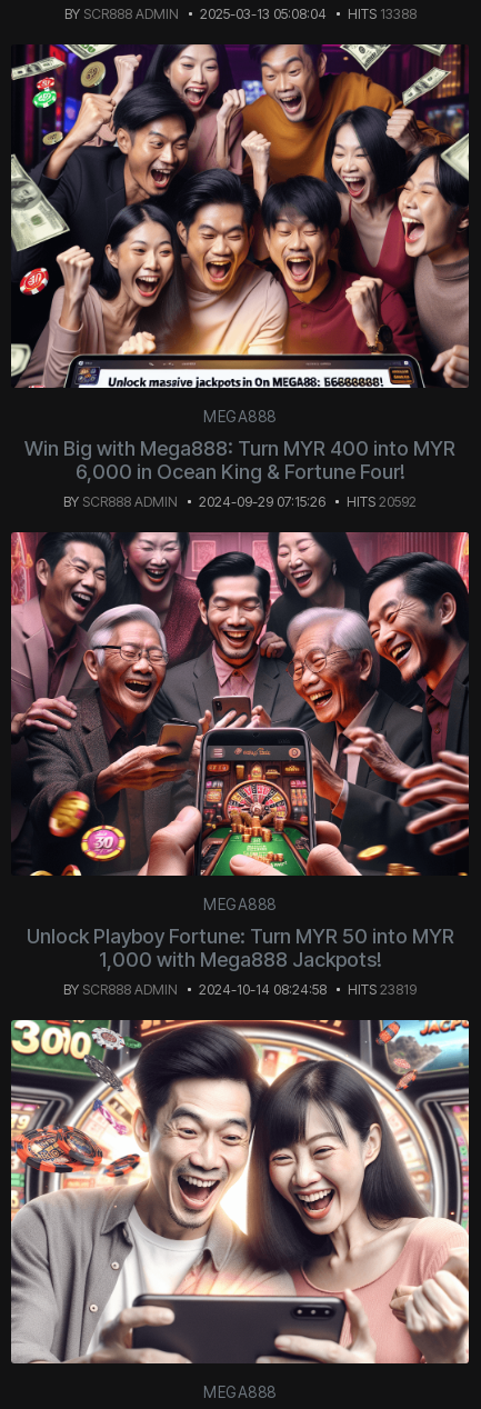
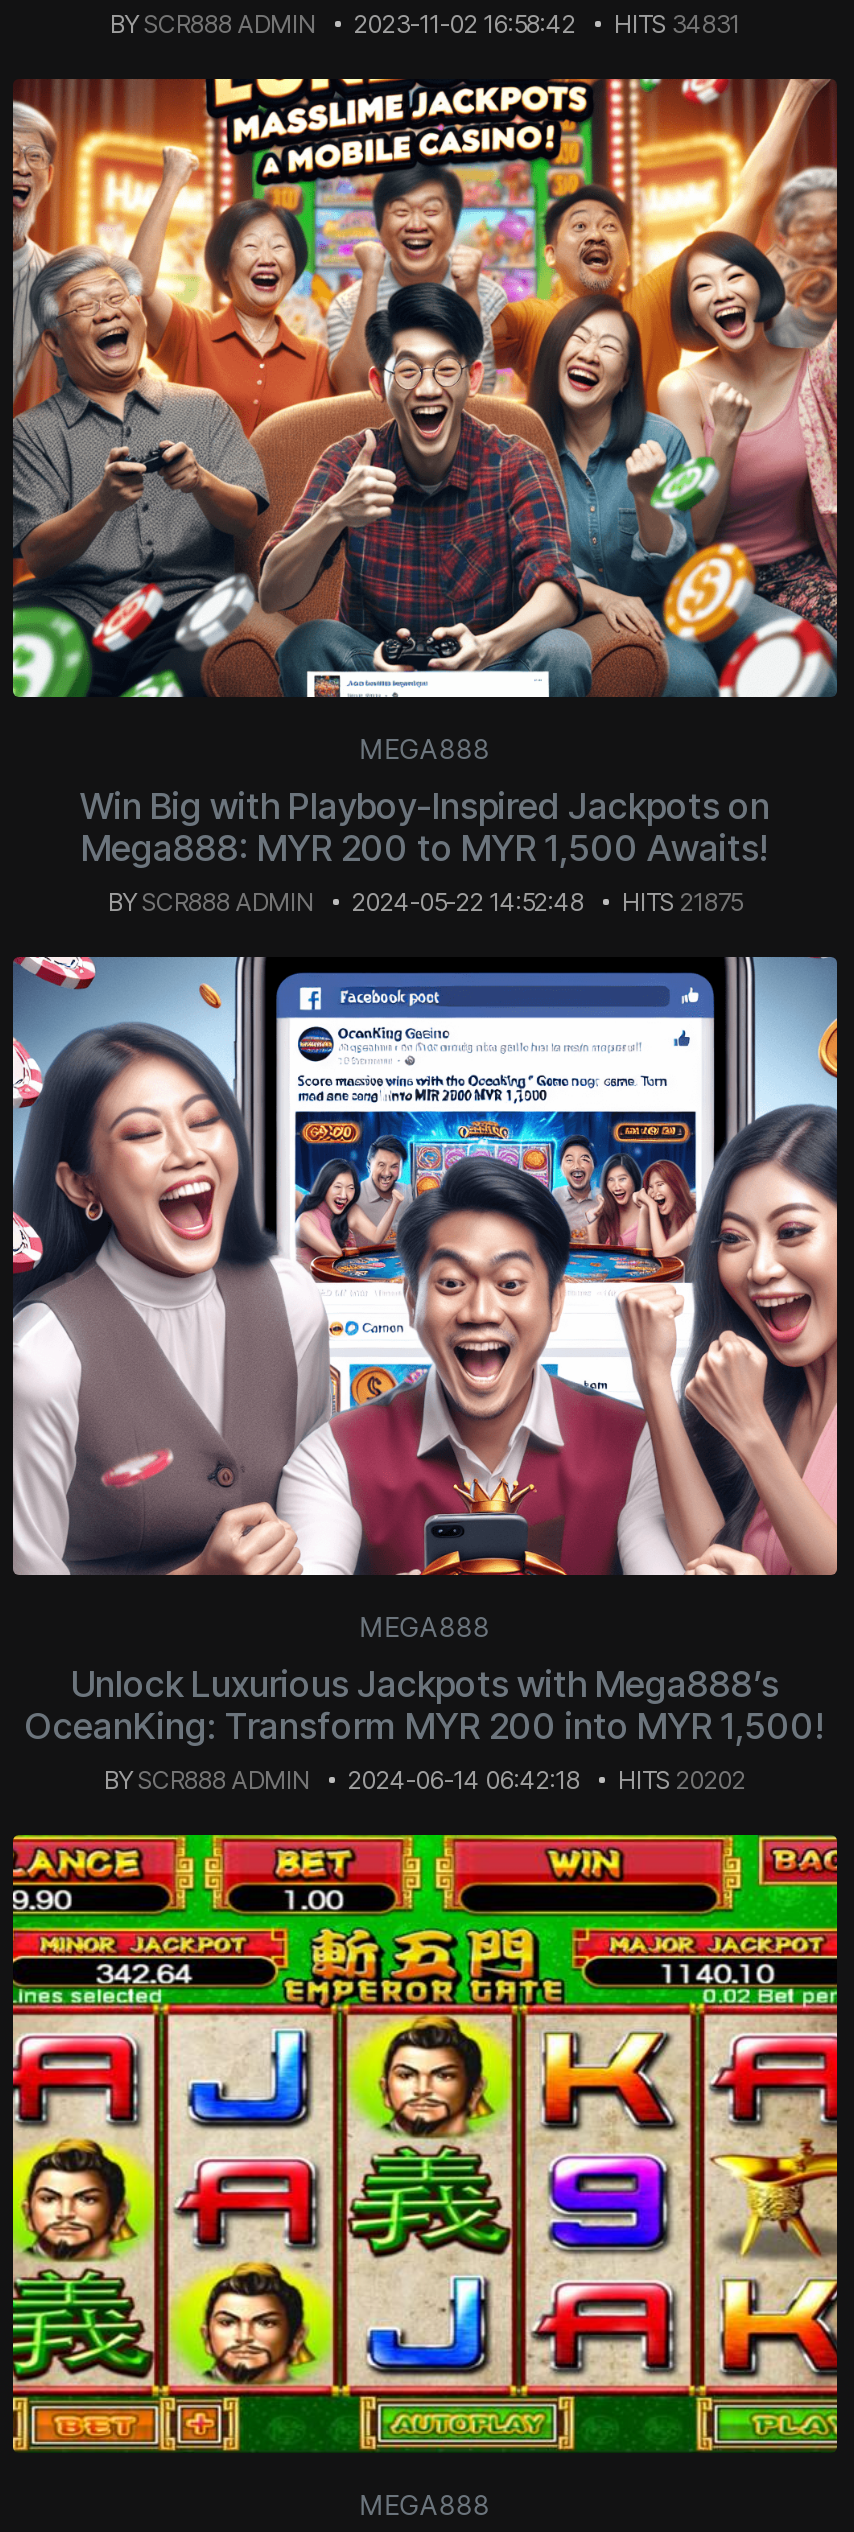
[199,6,326,22] 2025-03-13 05:08:04 -> [354,9,576,39] 2023-11-02 16:58:42
[347,6,416,22] HITS 13388 -> [614,9,740,39] HITS 34831
[10,43,470,389] [image] -> [11,77,839,699] [image]
[24,437,455,483] Win Big with Mega888: Turn MYR 400 into MYR | 6,000 in Ocean King & Fortune Four! -> [80,785,770,869] Win Big with Playboy-Inspired Jackpots on | Mega888: MYR 200 to MYR 1,500 Awaits!
[199,493,325,510] 2024-09-29 07:15:26 -> [352,887,584,917] 2024-05-22 14:52:48
[347,493,417,510] HITS 20592 -> [622,887,742,917] HITS 21875
[10,531,470,877] [image] -> [11,955,839,1577] [image]
[26,925,454,971] Unlock Playboy Fortune: Turn MYR 50 into MYR | 1,000 with Mega888 Jackpots! -> [25,1663,825,1747] Unlock Luxurious Jackpots with Mega888’s | OceanKing: Transform MYR 200 into MYR 1,500!
[199,981,327,998] 2024-10-14 08:24:58 -> [348,1765,580,1795] 2024-06-14 06:42:18
[348,981,417,998] HITS 23819 -> [618,1765,746,1795] HITS 20202
[10,1019,470,1365] [image] -> [11,1833,839,2453] [image]

